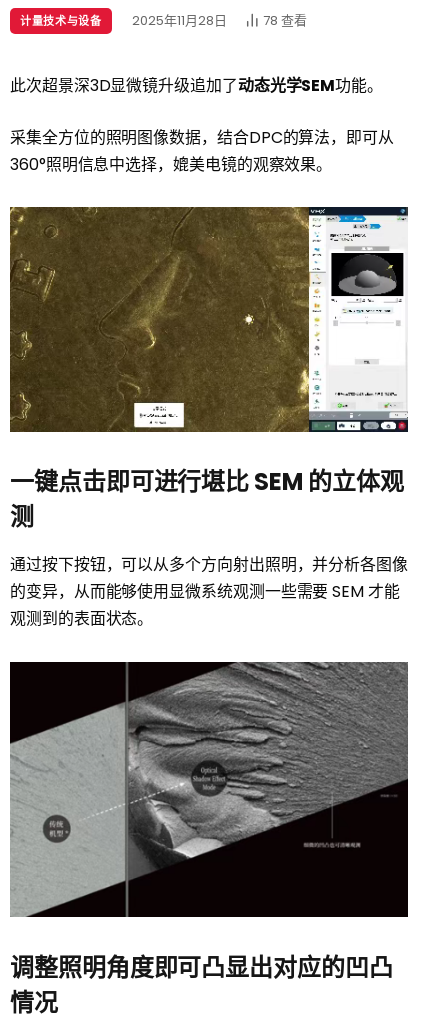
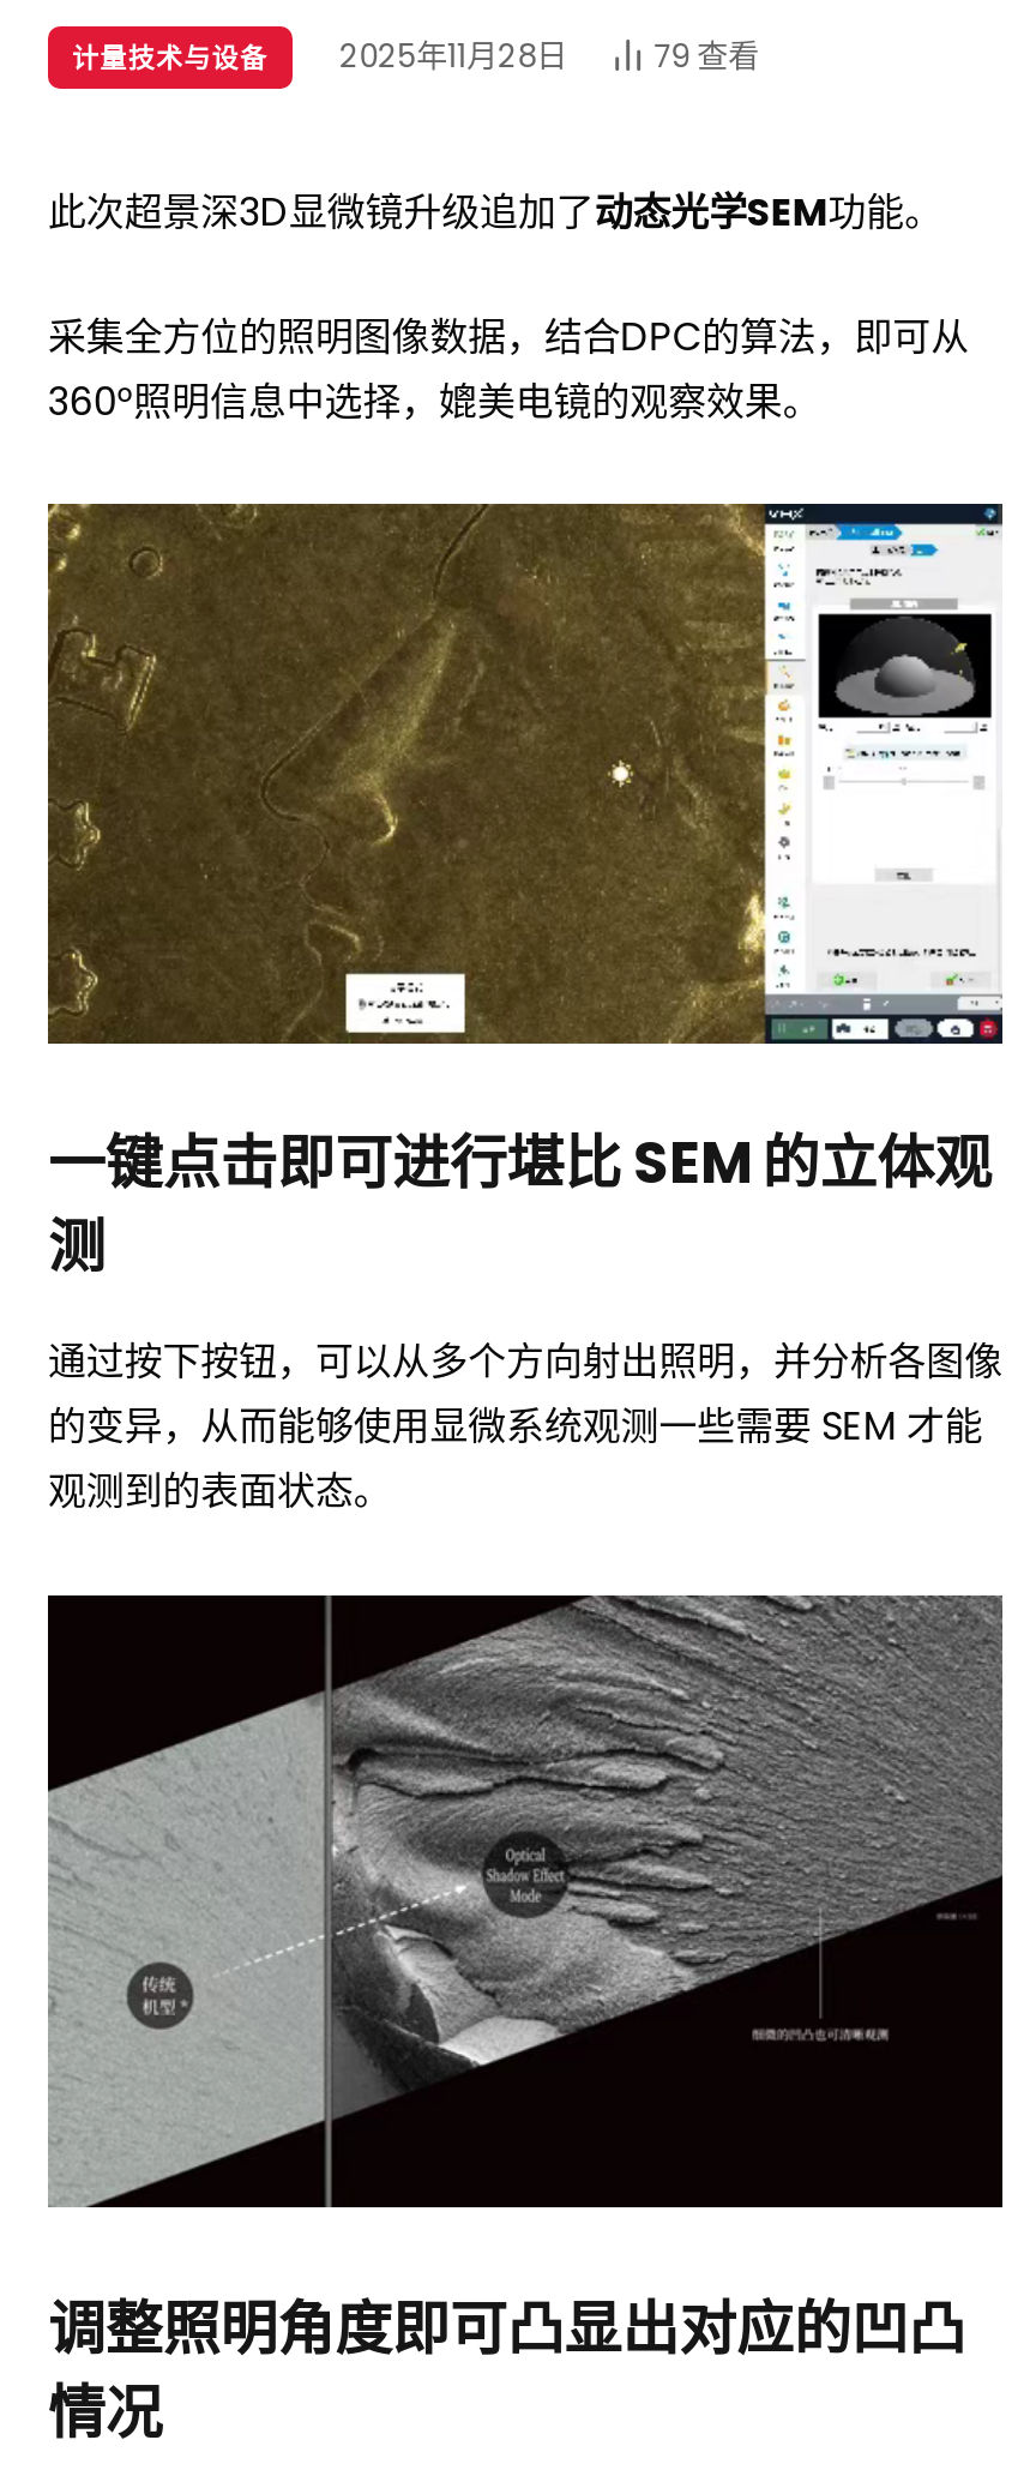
[20,11,307,30] 计量技术与设备 2025年11月28日 78查看 -> [72,34,759,79] 计量技术与设备 2025年11月28日 79查看

